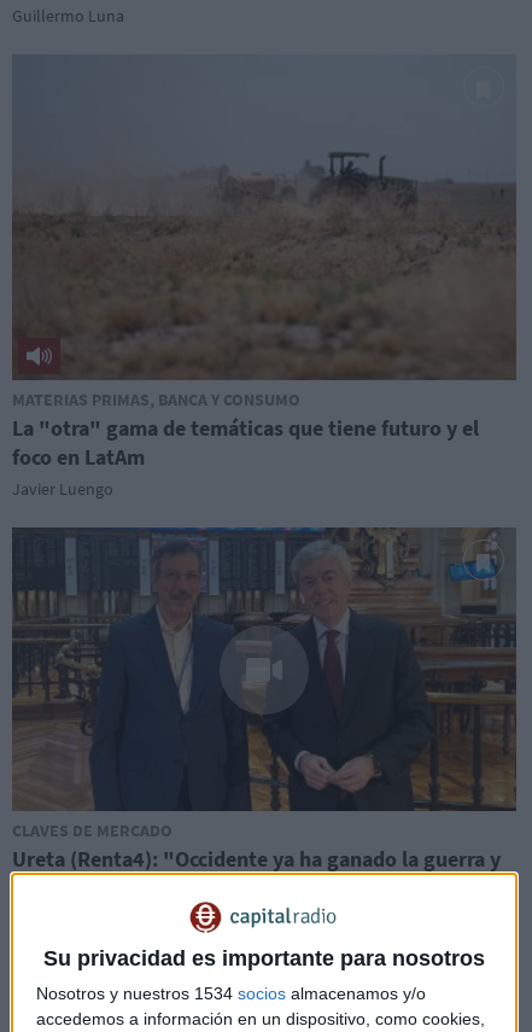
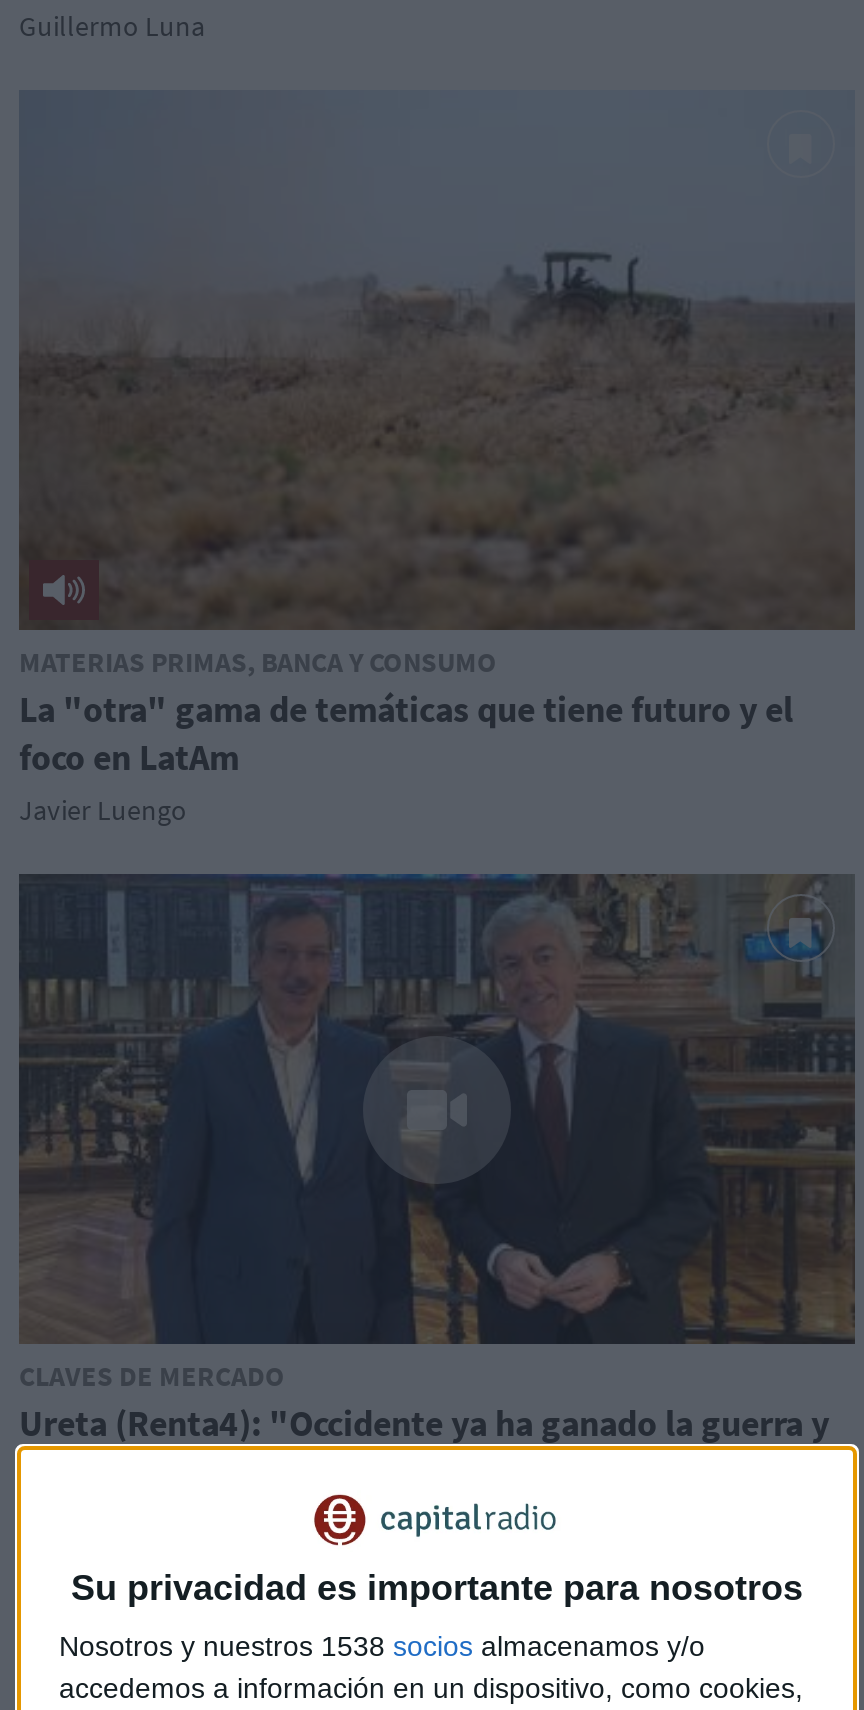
[36,983,426,1003] Nosotros y nuestros 1534 socios almacenamos y/o -> [59,1630,705,1662] Nosotros y nuestros 1538 socios almacenamos y/o

